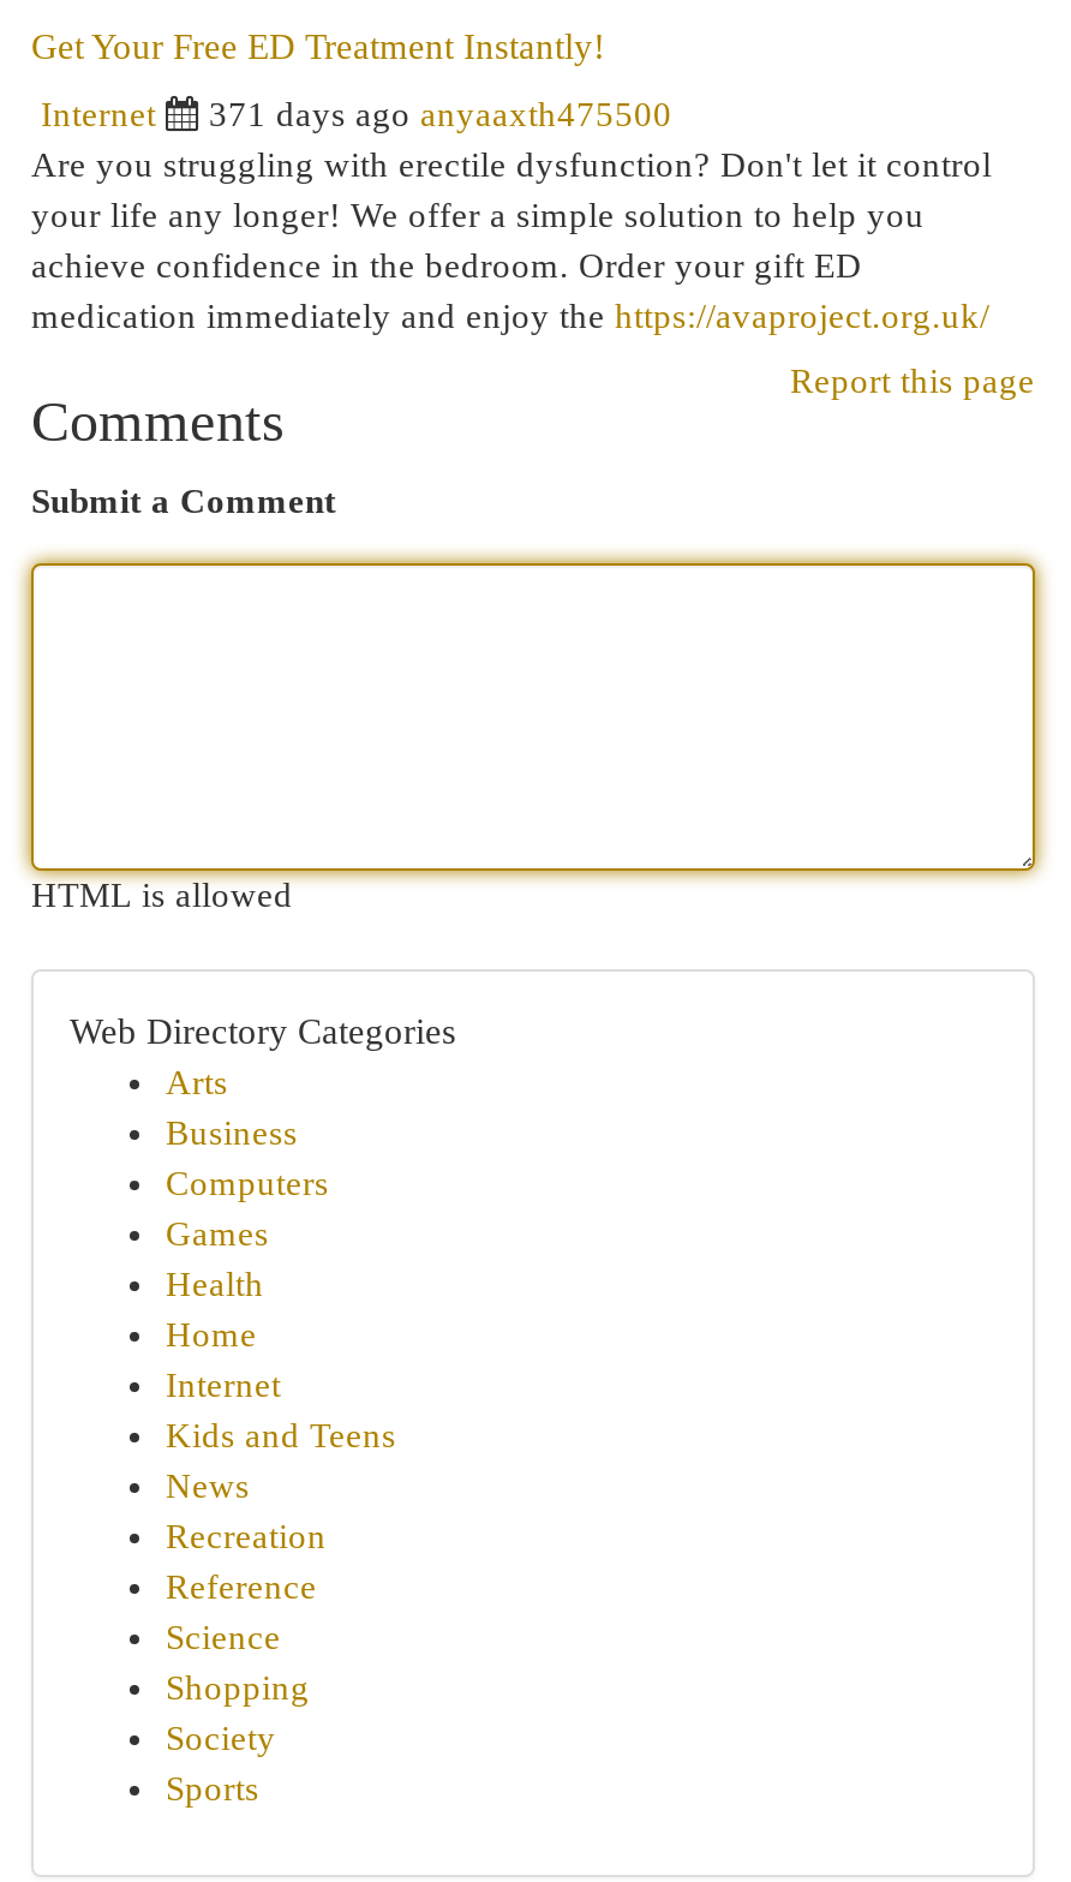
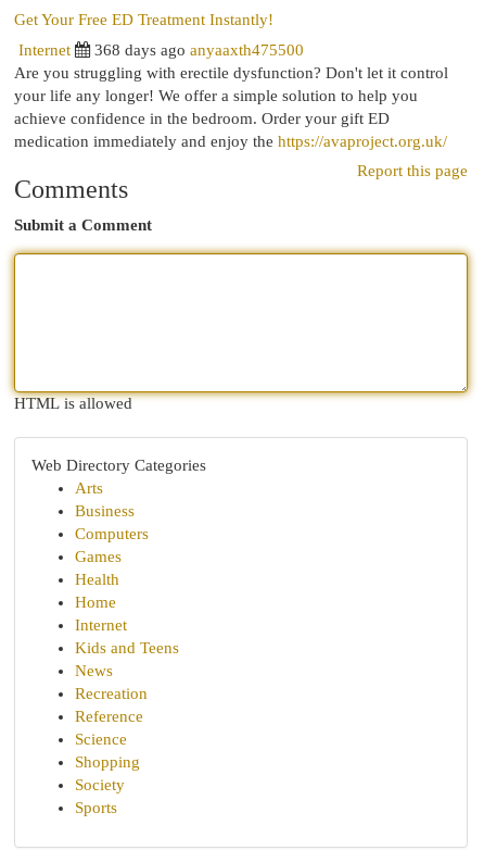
[209,95,672,133] 371 days ago anyaaxth475500 -> [94,41,304,59] 368 days ago anyaaxth475500

